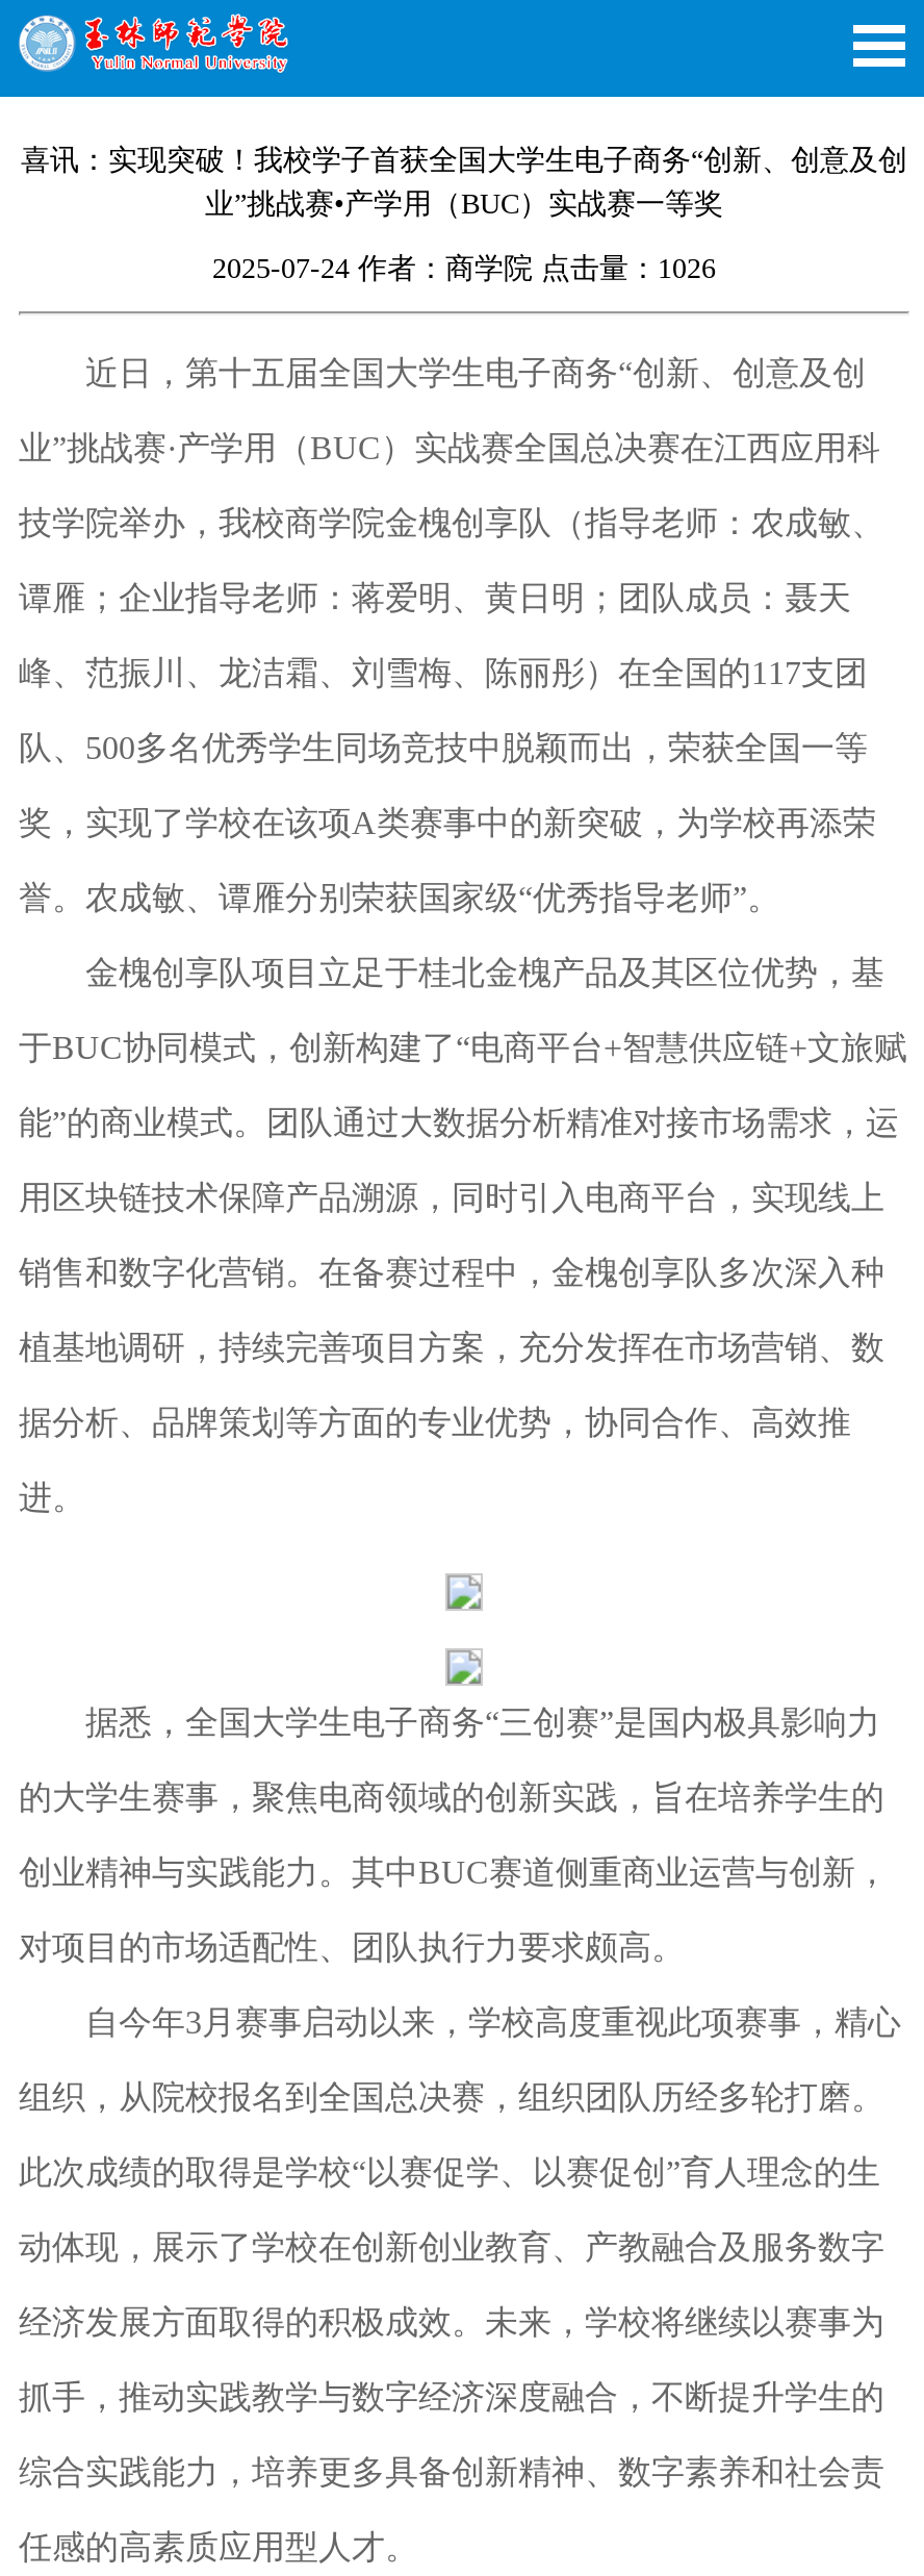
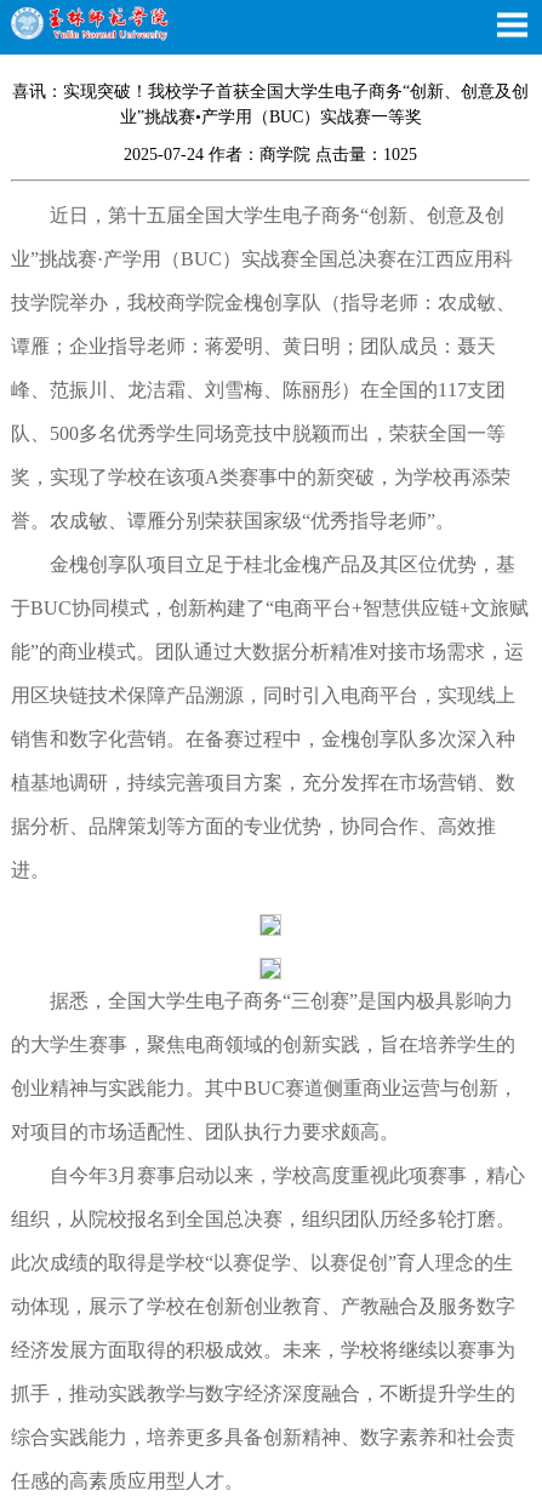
[212,253,716,284] 2025-07-24 作者：商学院 点击量：1026 -> [124,145,417,164] 2025-07-24 作者：商学院 点击量：1025

